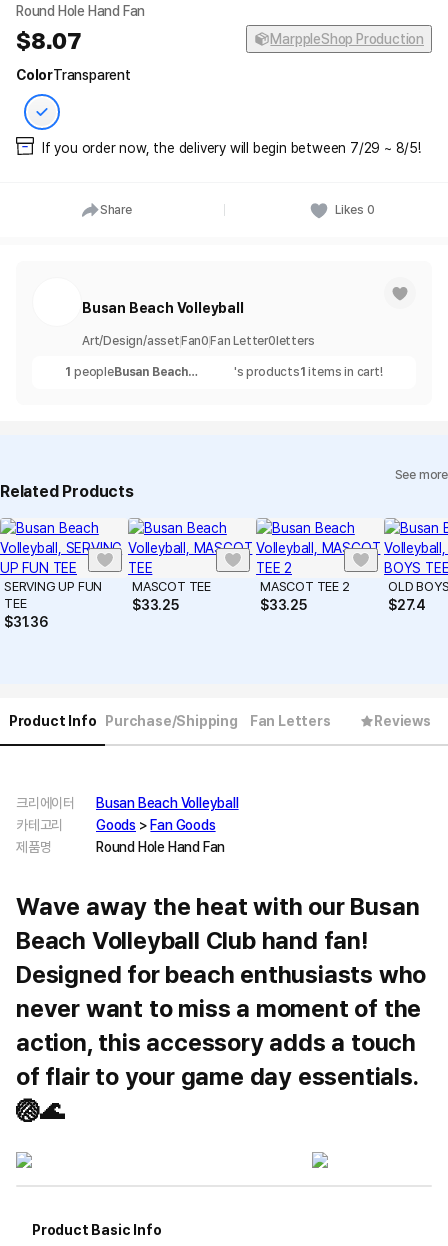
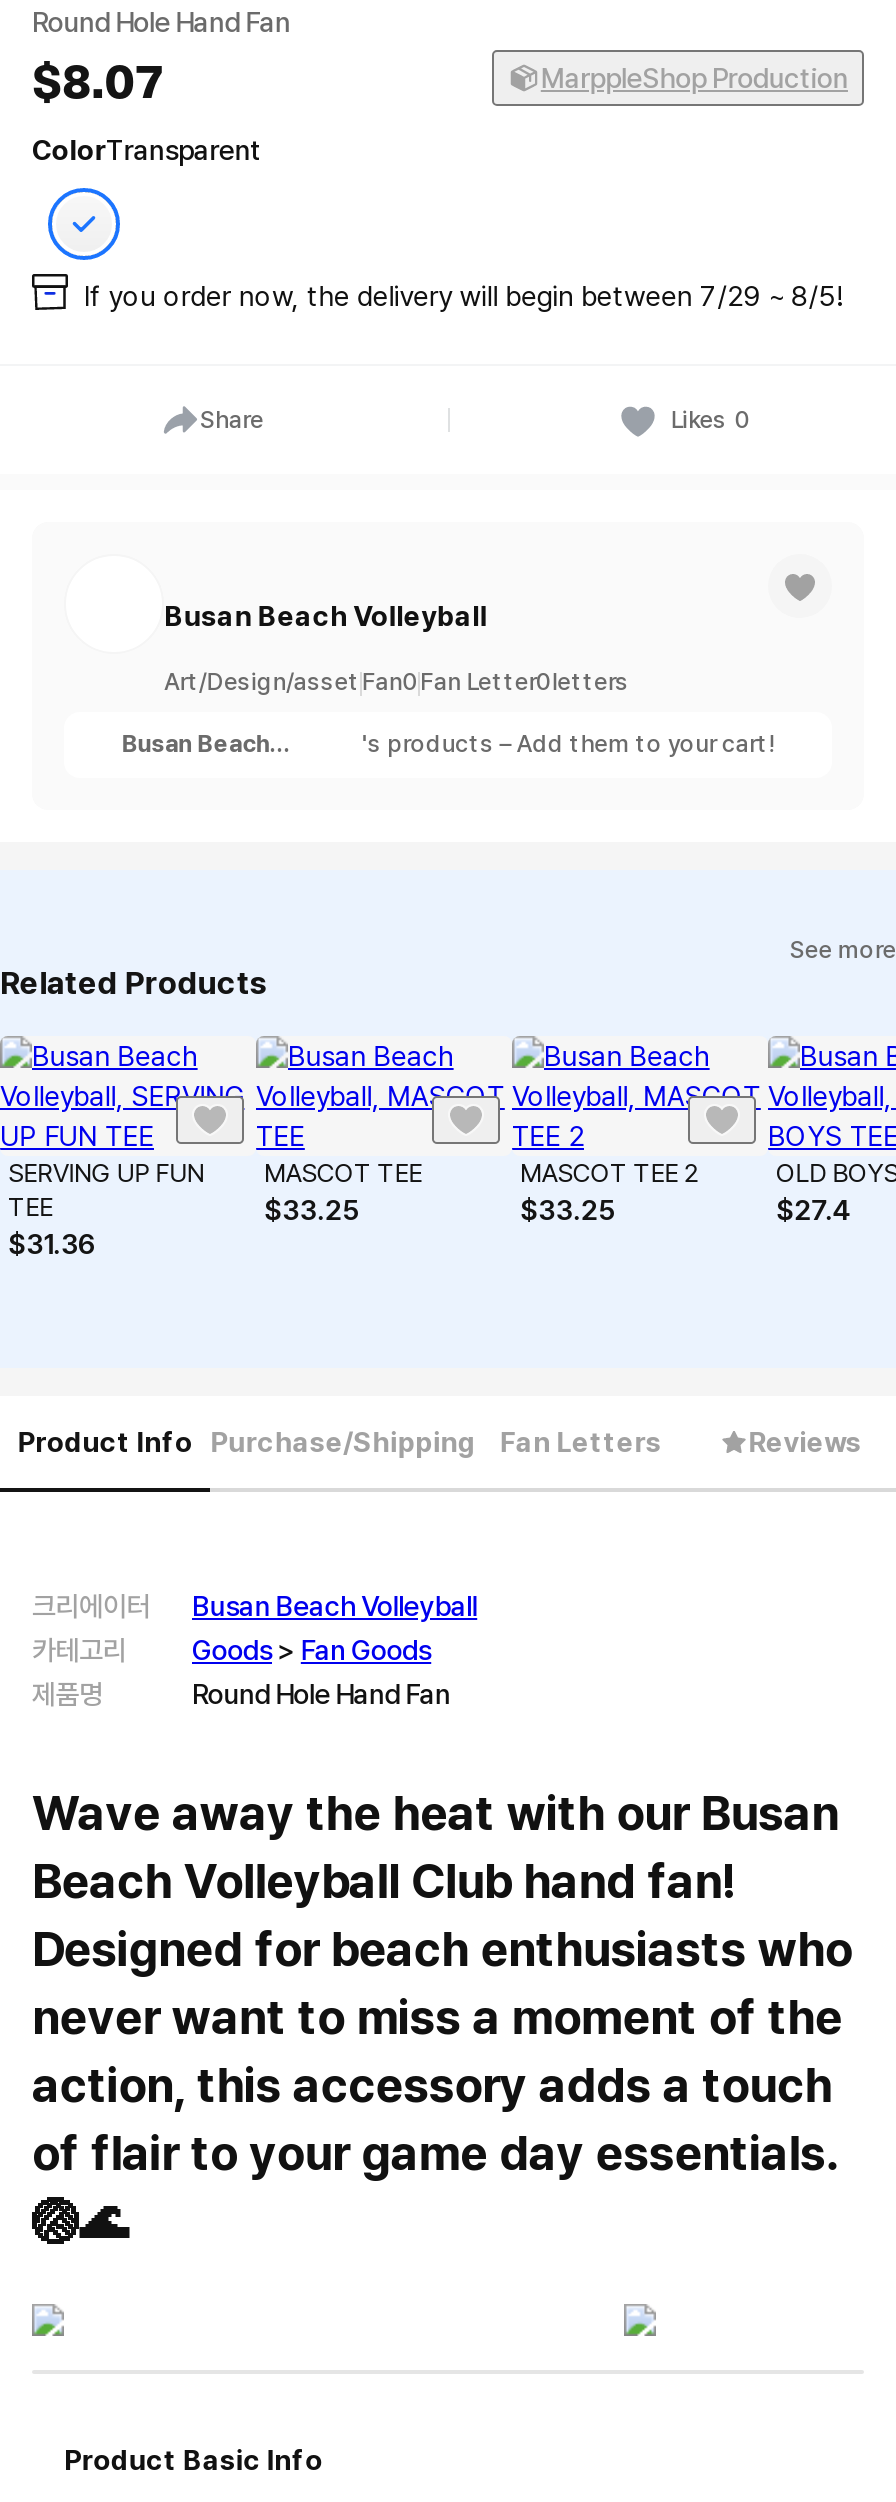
[65,365,188,379] 1 peopleBusan Beach -> [122,730,270,758] Busan Beach
[234,365,382,379] 's products1 items in cart! -> [362,730,774,758] 's products – Add them to your cart!

